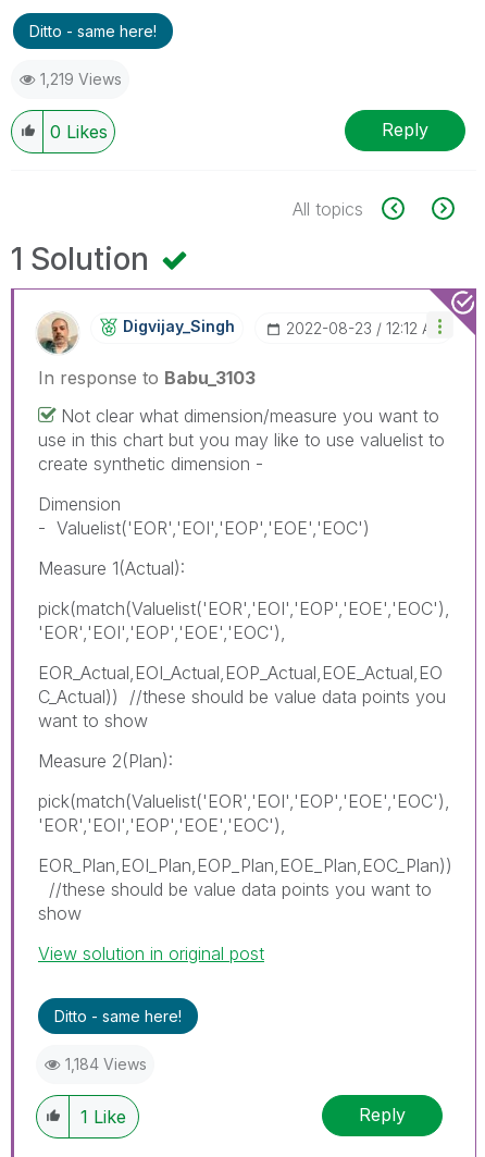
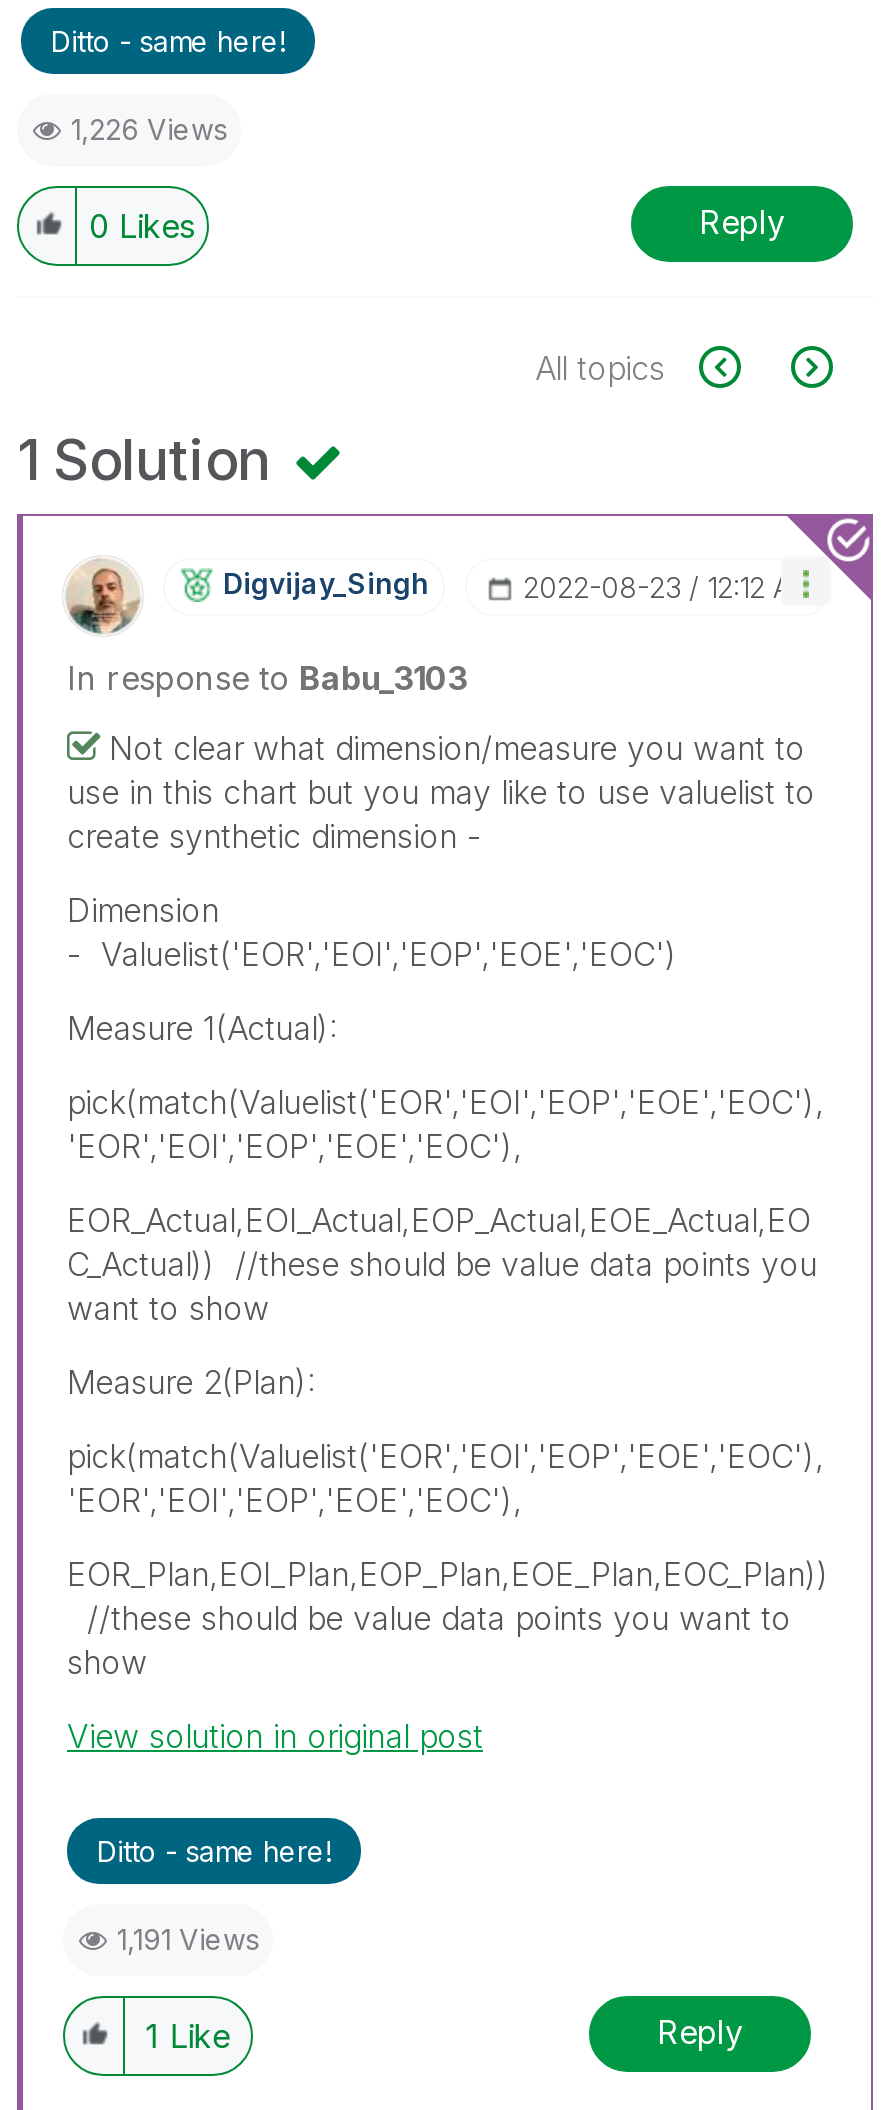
[40,69,122,88] 1,219 Views -> [71,111,227,145] 1,226 Views
[65,1054,147,1073] 1,184 Views -> [117,1921,259,1955] 1,191 Views

